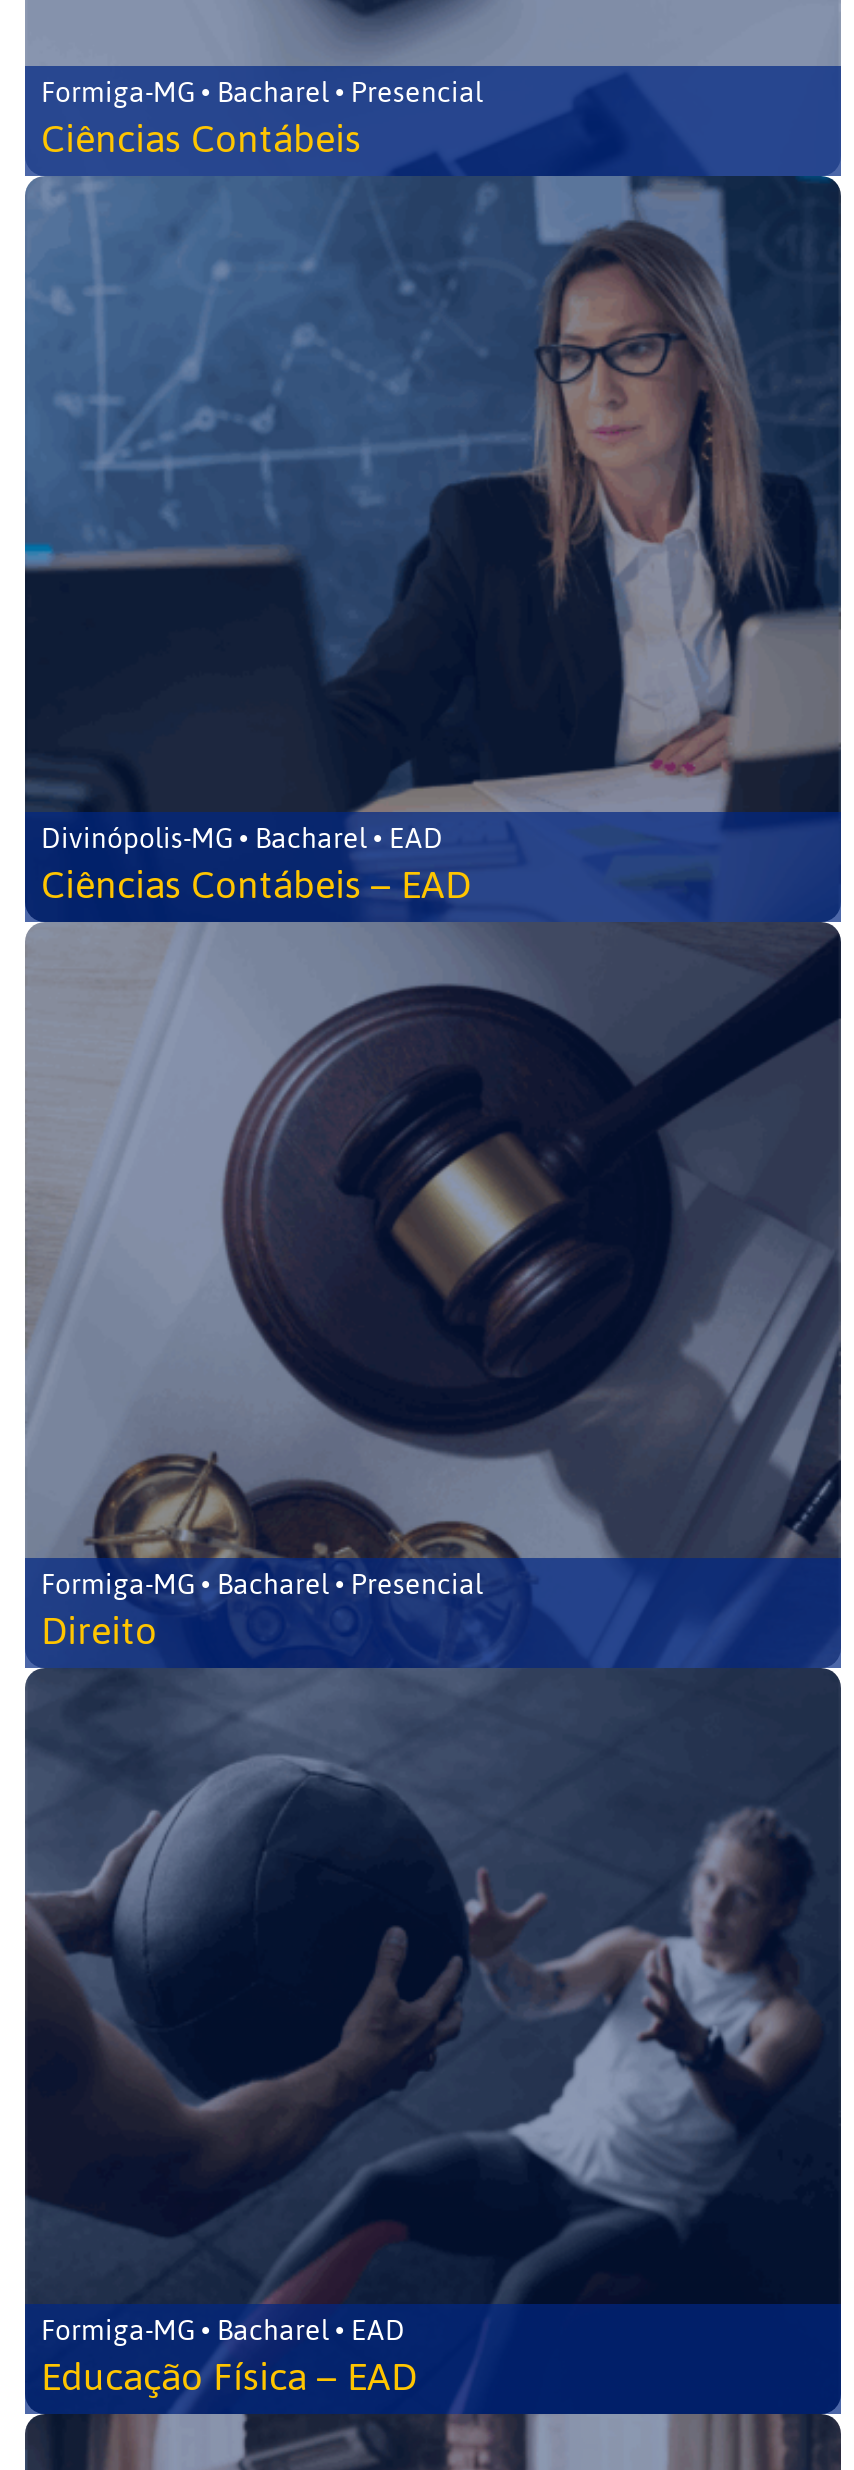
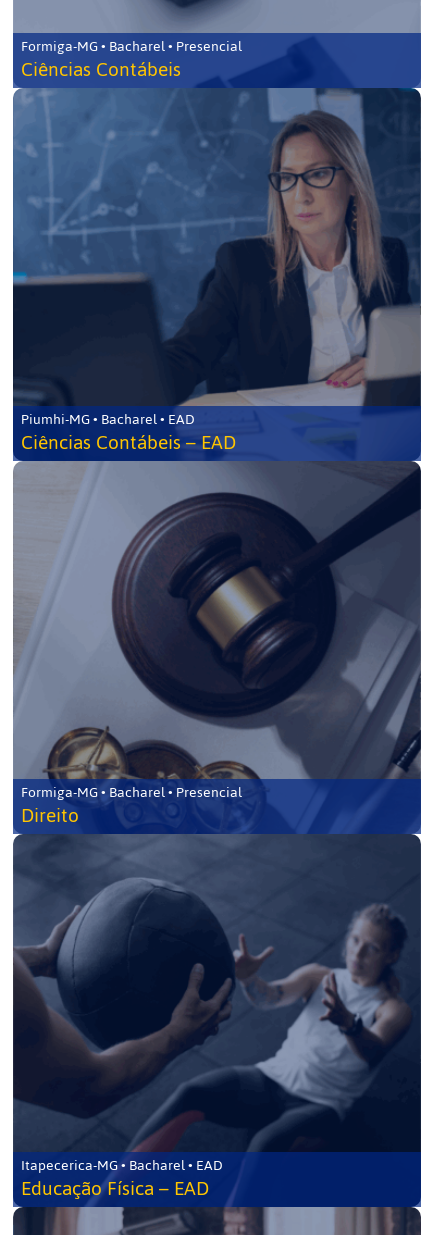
[41,812,443,866] Divinópolis-MG • Bacharel • EAD -> [21,406,195,433] Piumhi-MG • Bacharel • EAD
[41,2304,405,2358] Formiga-MG • Bacharel • EAD -> [21,1152,223,1179] Itapecerica-MG • Bacharel • EAD

